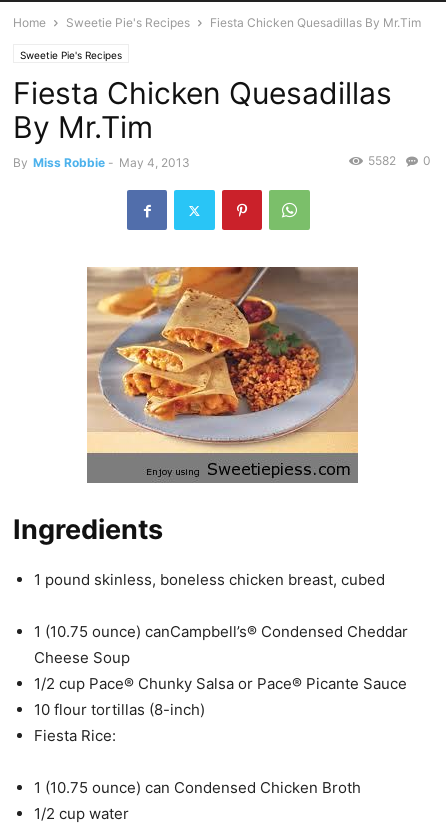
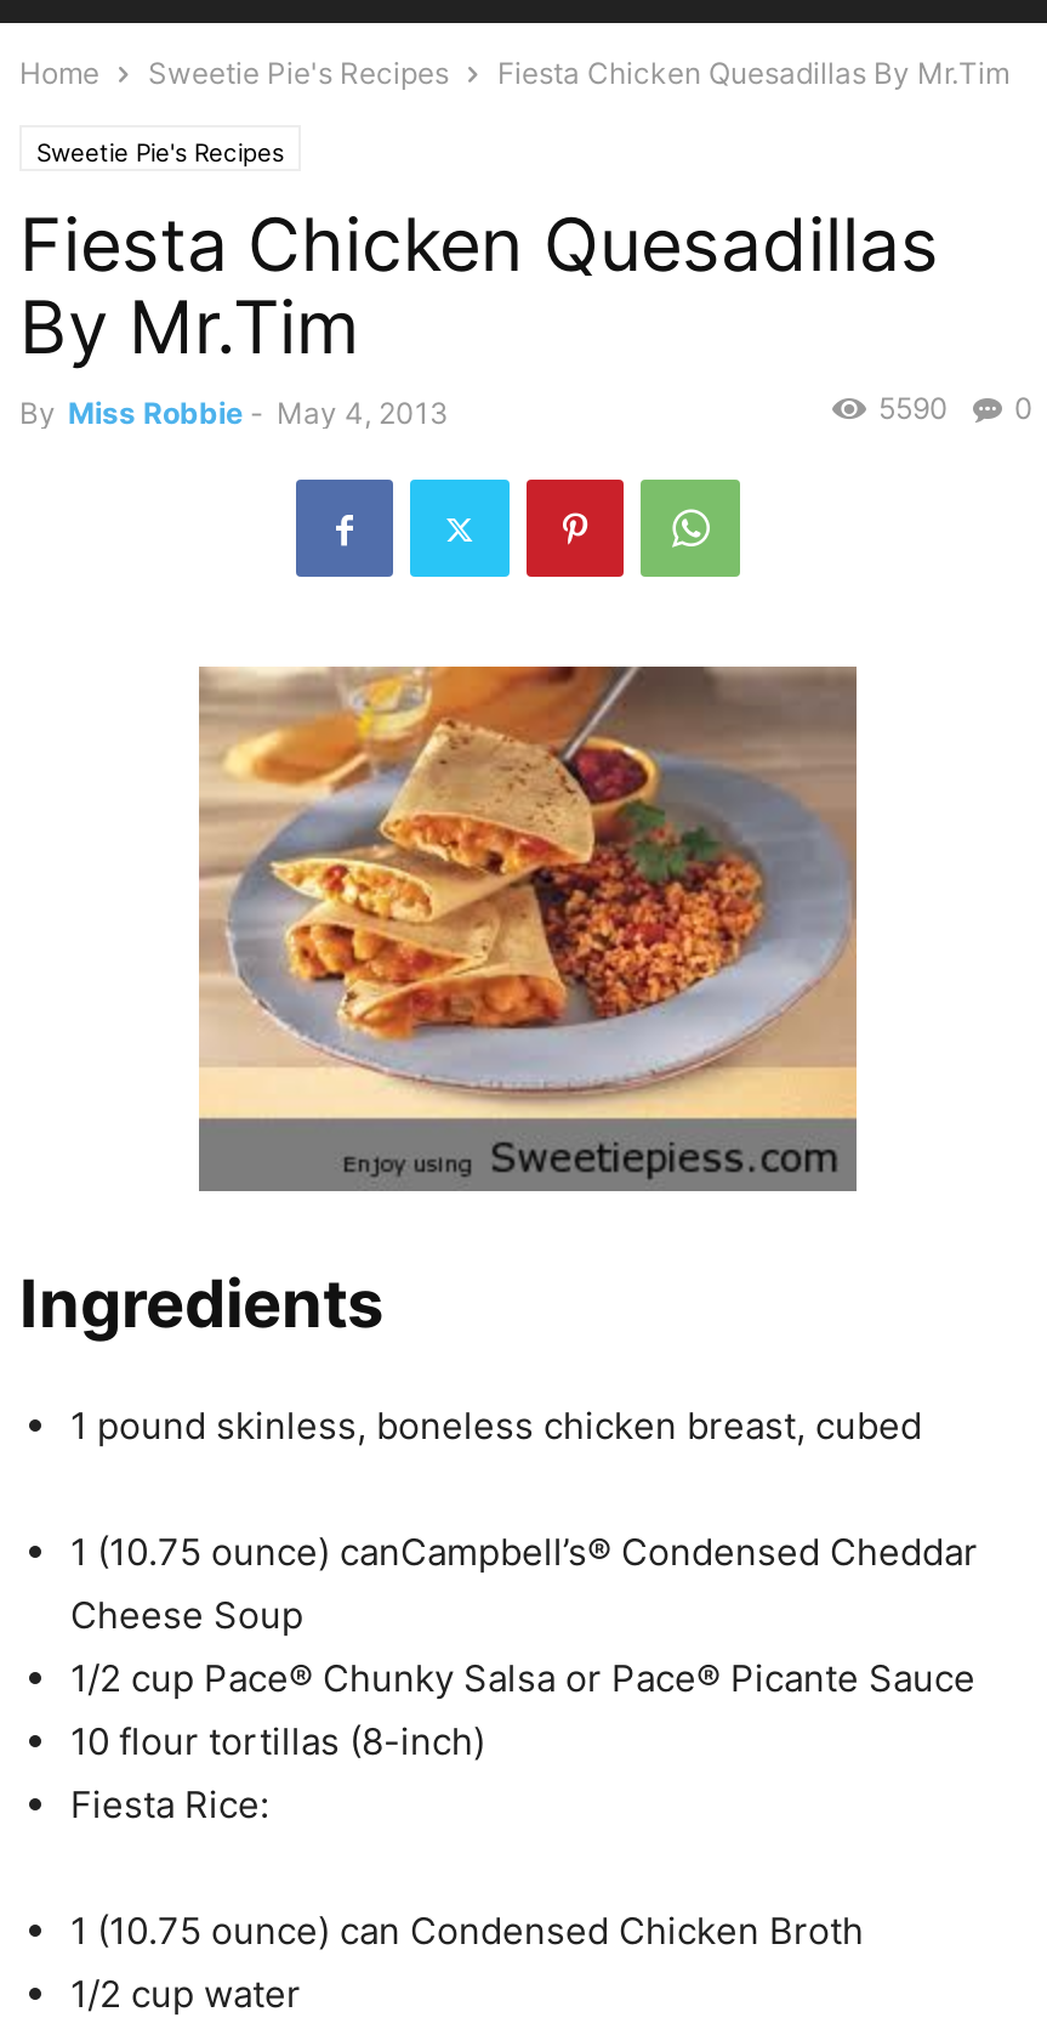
[368,153,431,168] 5582 0 -> [878,390,1034,426] 5590 0

